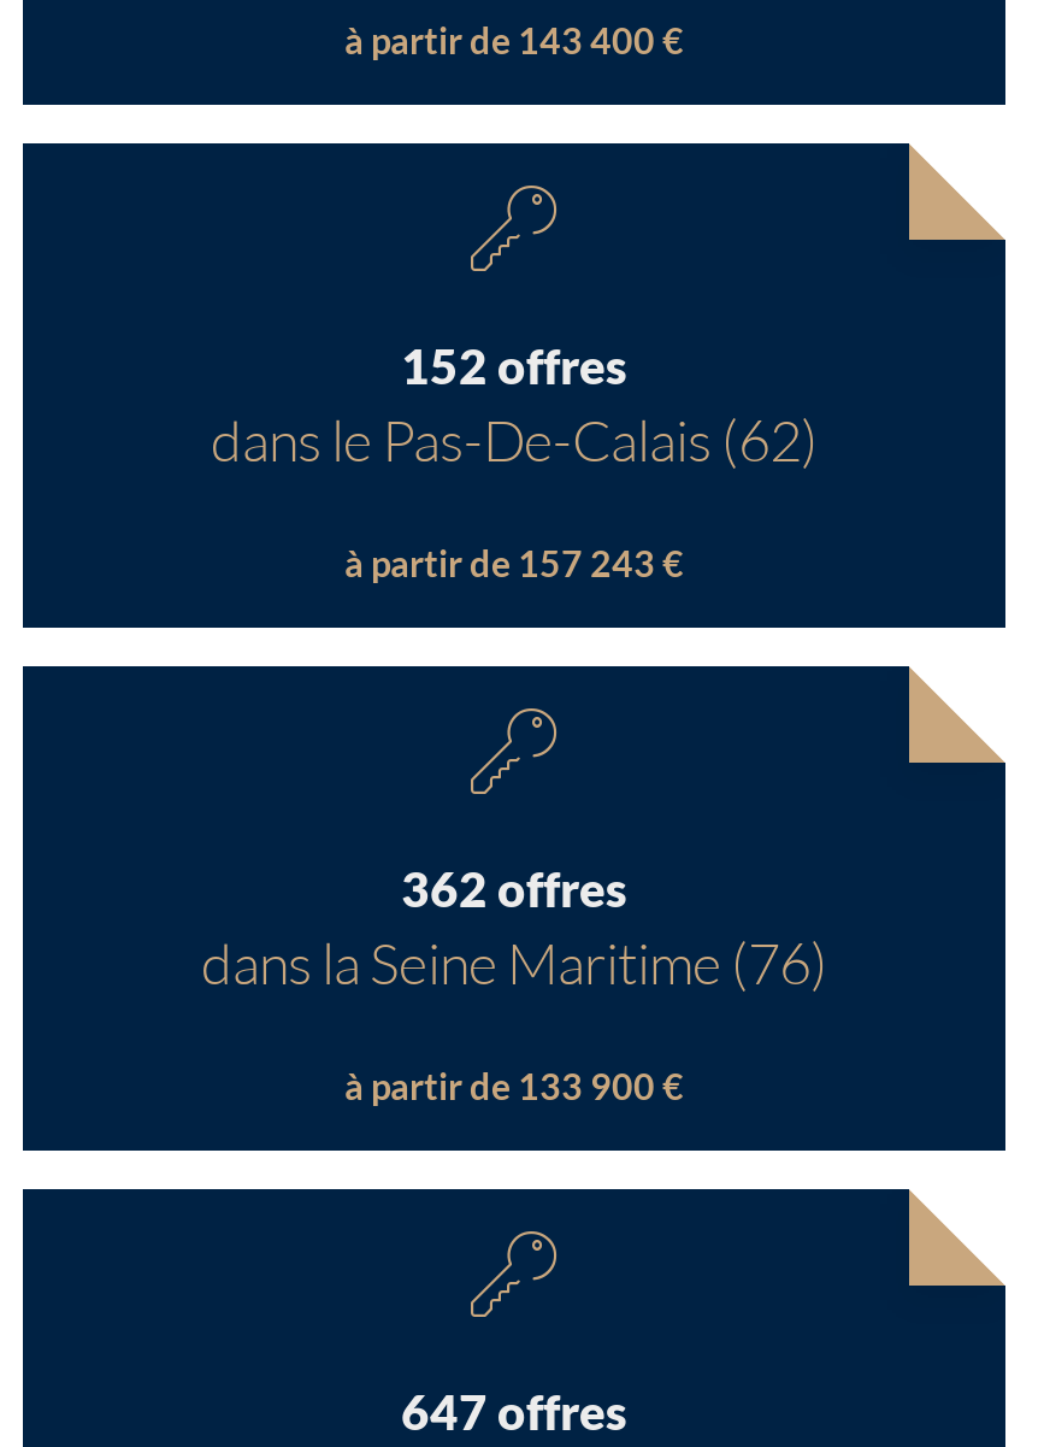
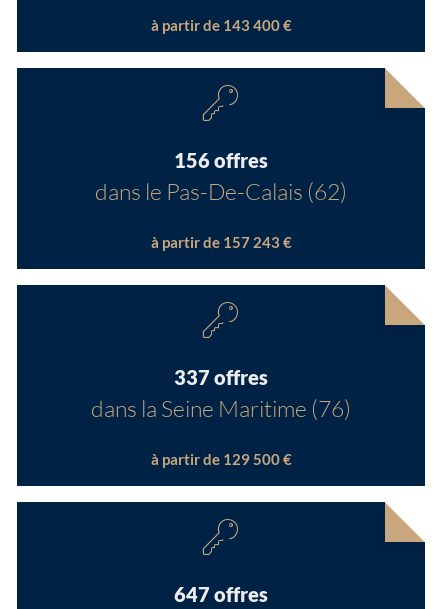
[401,335,627,393] 152 offres -> [174,147,268,171] 156 offres
[401,858,627,916] 362 offres -> [174,364,268,388] 337 offres
[344,1064,684,1107] à partir de 133 900 € -> [150,450,291,468] à partir de 129 500 €

